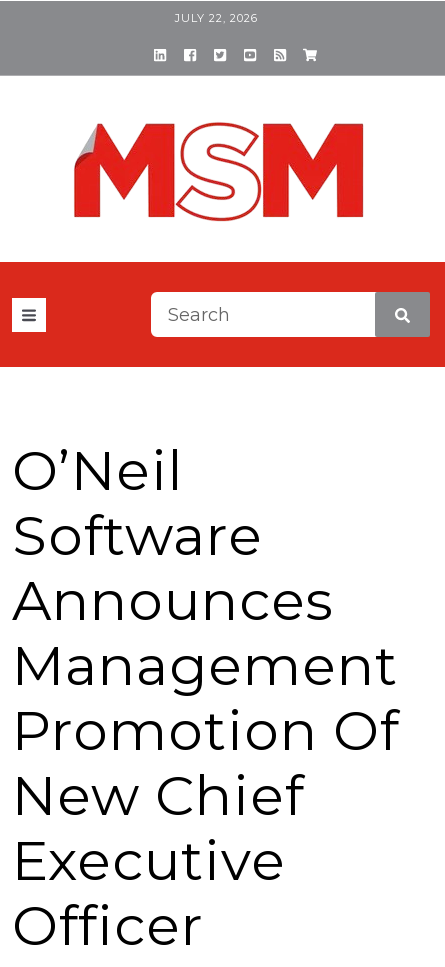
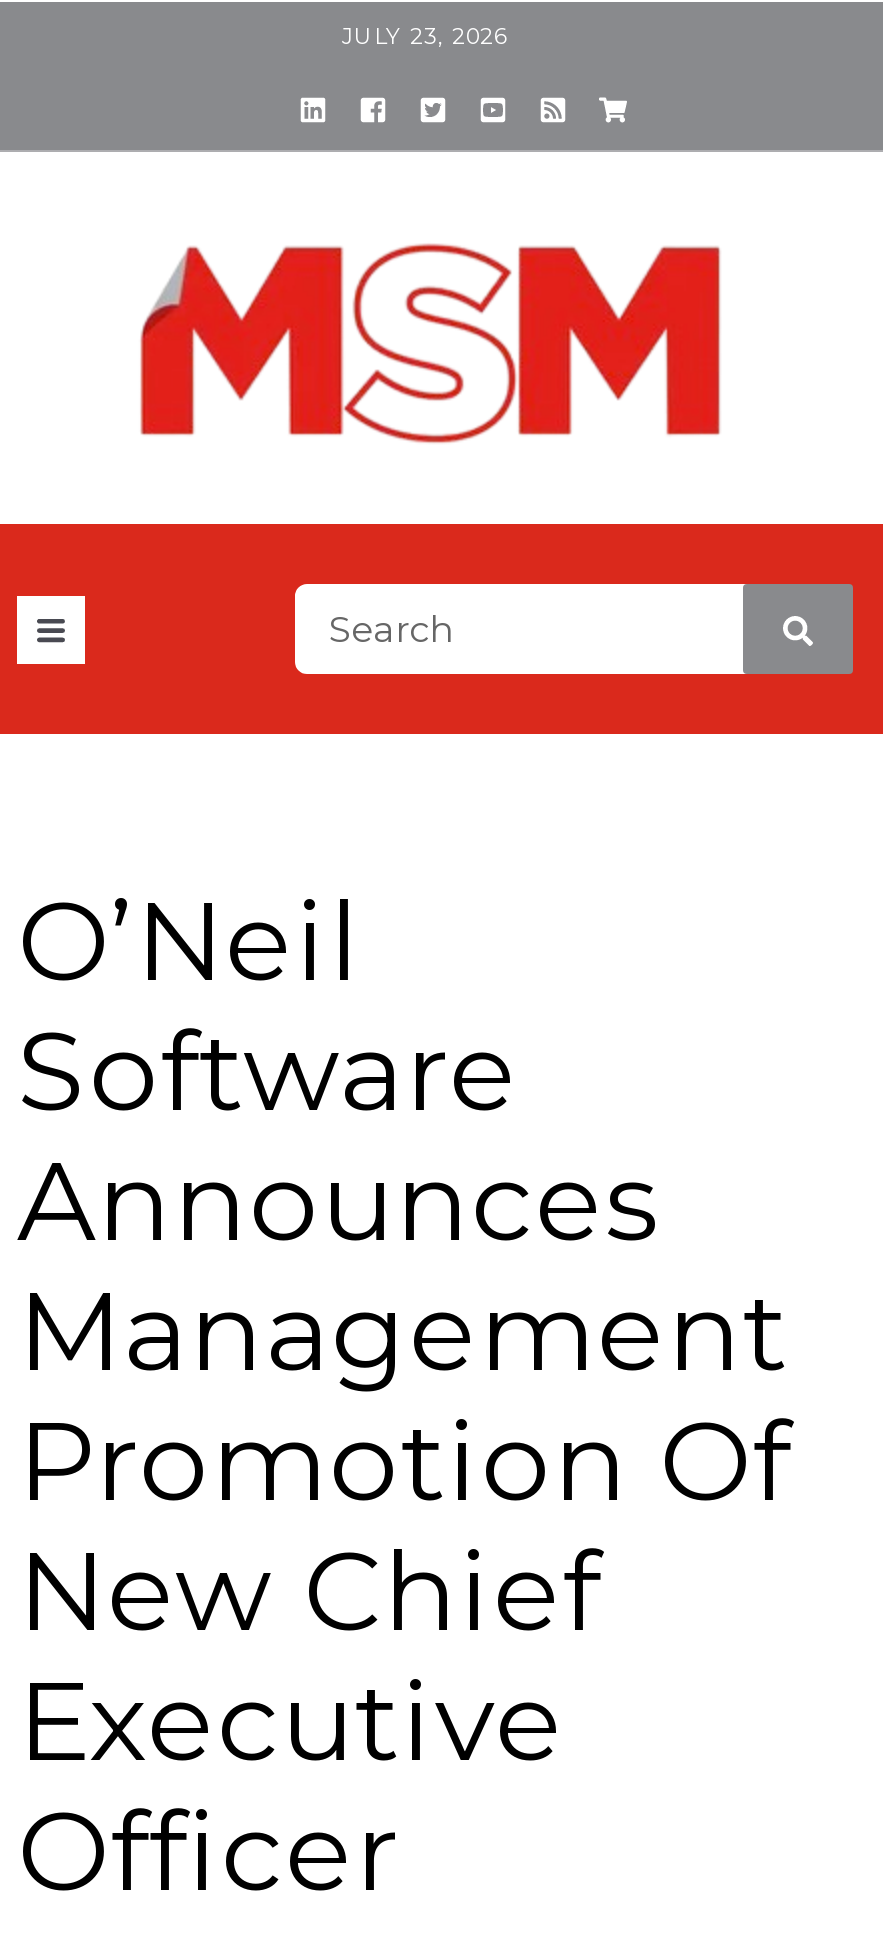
[174,11,257,25] JULY 22, 2026 -> [342,22,508,50] JULY 23, 2026

